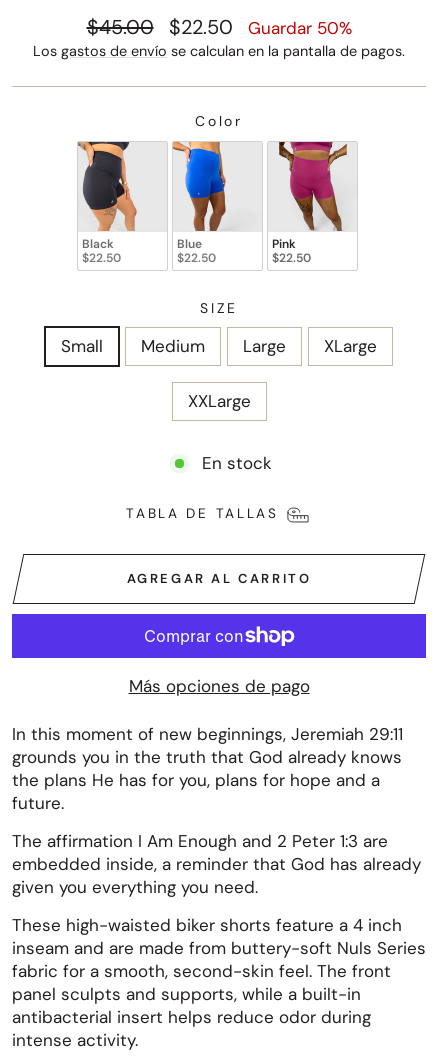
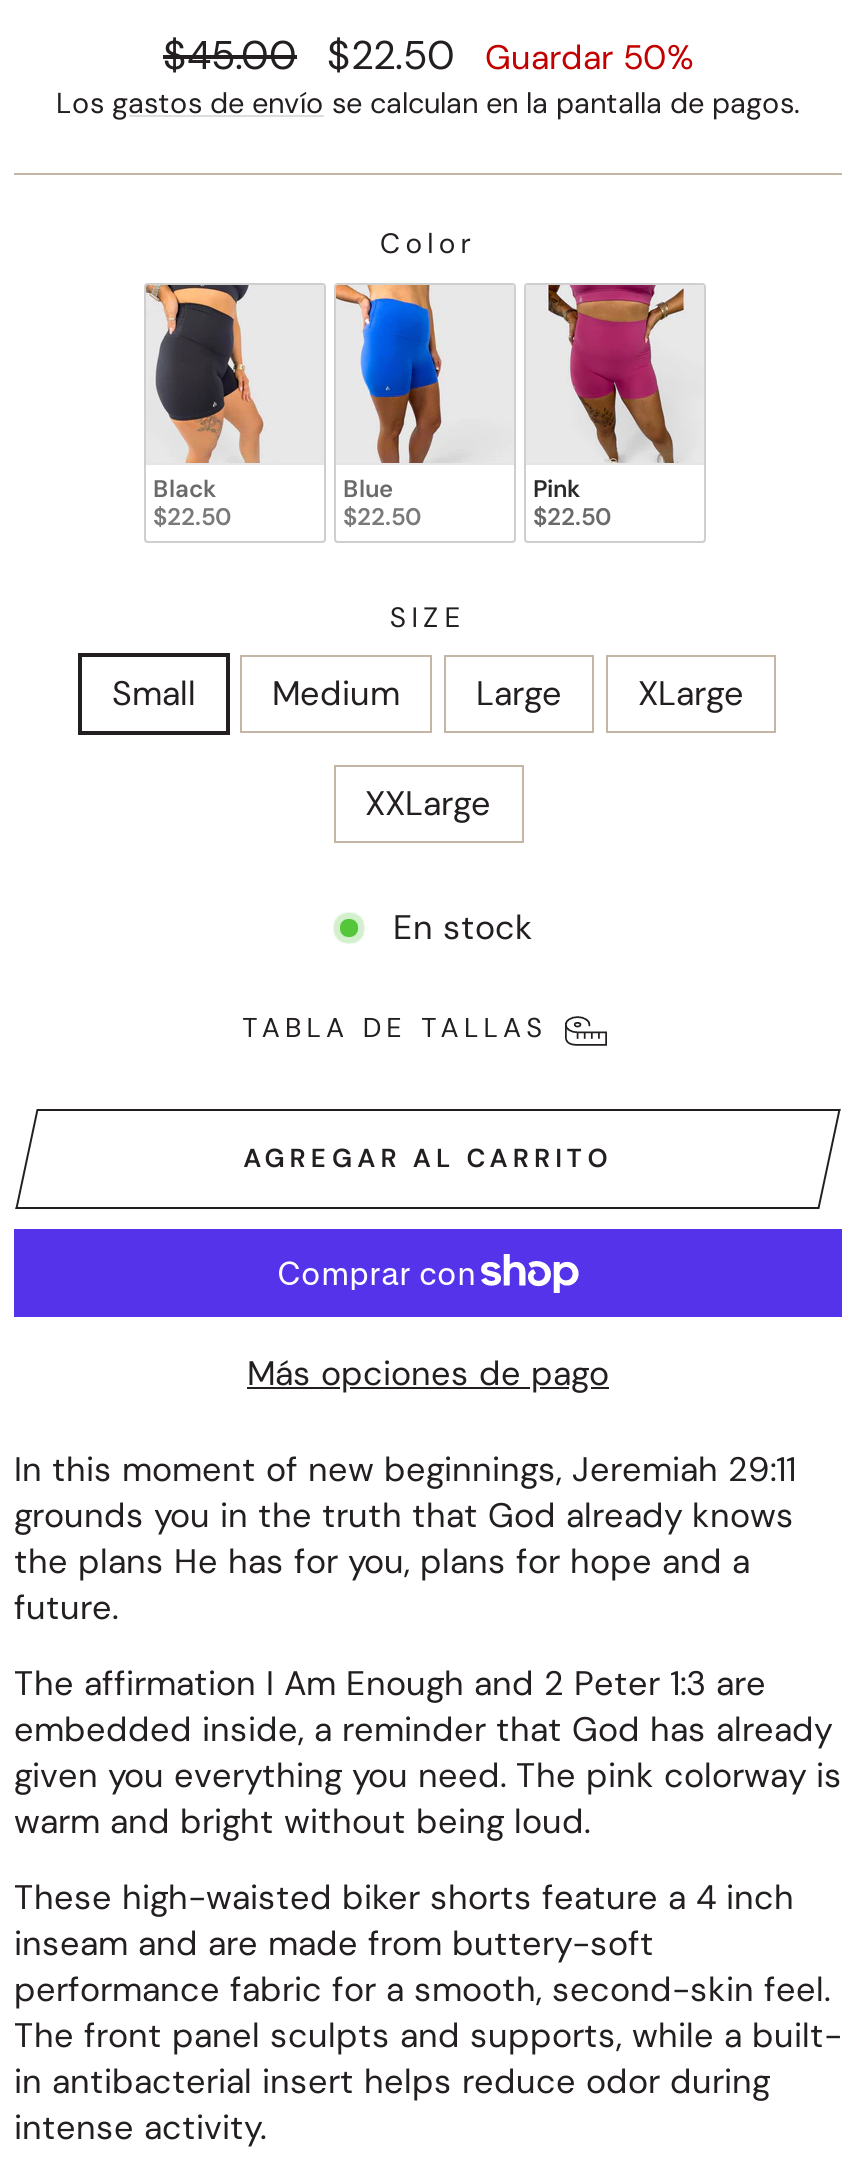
[12,876,258,898] given you everything you need. -> [14,1753,842,1843] given you everything you need. The pink colorway is | warm and bright without being loud.
[12,937,426,1028] inseam and are made from buttery-soft Nuls Series | fabric for a smooth, second-skin feel. The front | panel sculpts and supports, while a built-in | antibacterial insert helps reduce odor during -> [14,1921,842,2103] inseam and are made from buttery-soft | performance fabric for a smooth, second-skin feel. | The front panel sculpts and supports, while a built- | in antibacterial insert helps reduce odor during

